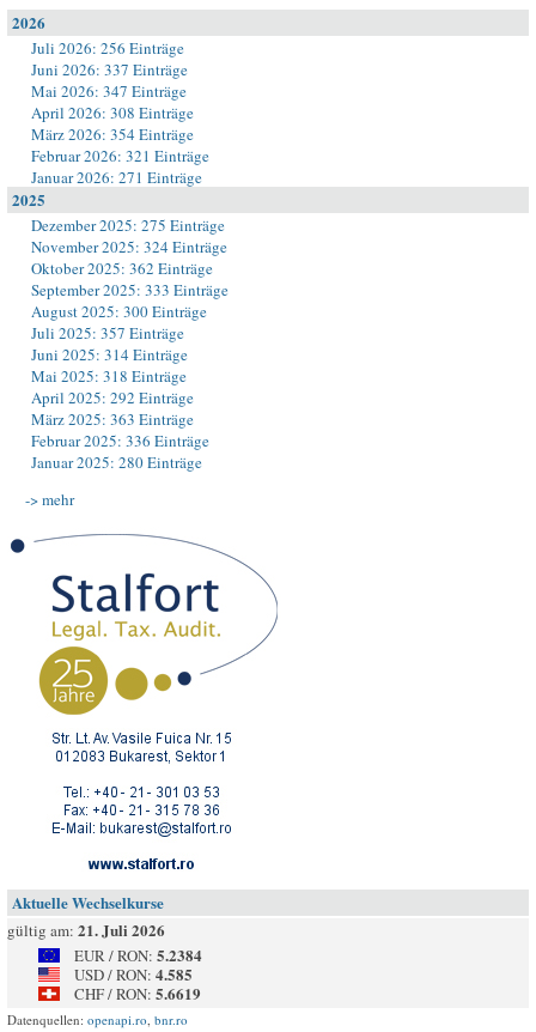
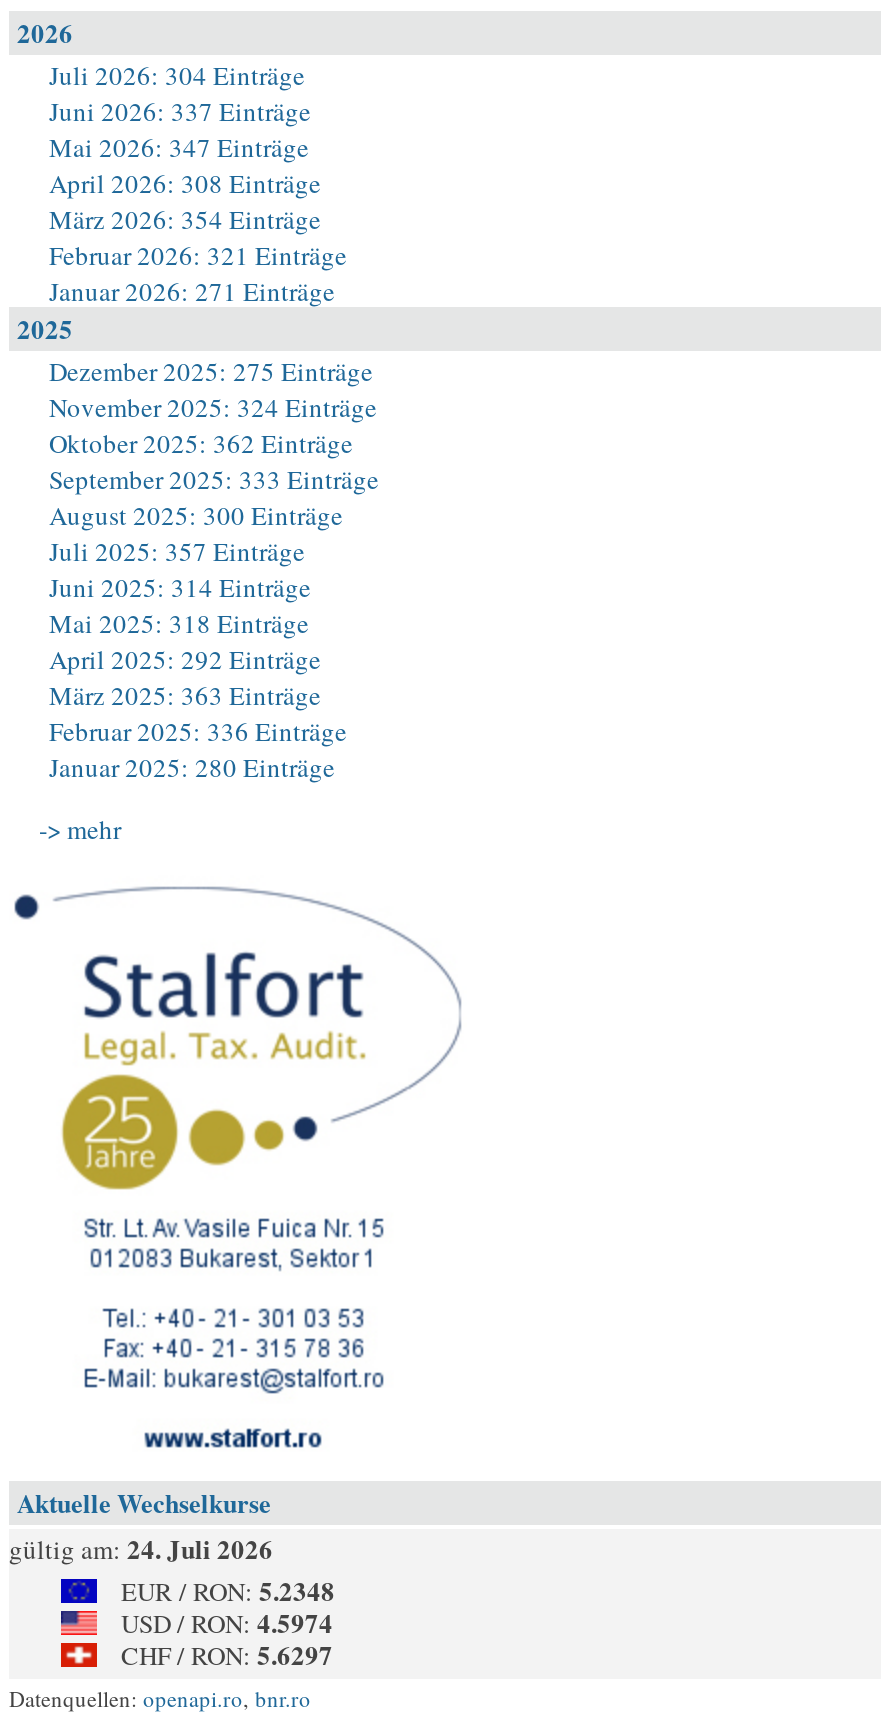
[31,37,184,59] Juli 2026: 256 Einträge -> [49,57,305,93] Juli 2026: 304 Einträge
[7,918,165,941] gültig am: 21. Juli 2026 -> [9,1529,273,1567] gültig am: 24. Juli 2026
[74,943,202,966] EUR / RON: 5.2384 -> [121,1571,335,1609] EUR / RON: 5.2348
[74,963,193,985] USD / RON: 4.585 -> [121,1603,333,1641] USD / RON: 4.5974
[74,982,201,1004] CHF / RON: 5.6619 -> [121,1635,333,1673] CHF / RON: 5.6297

